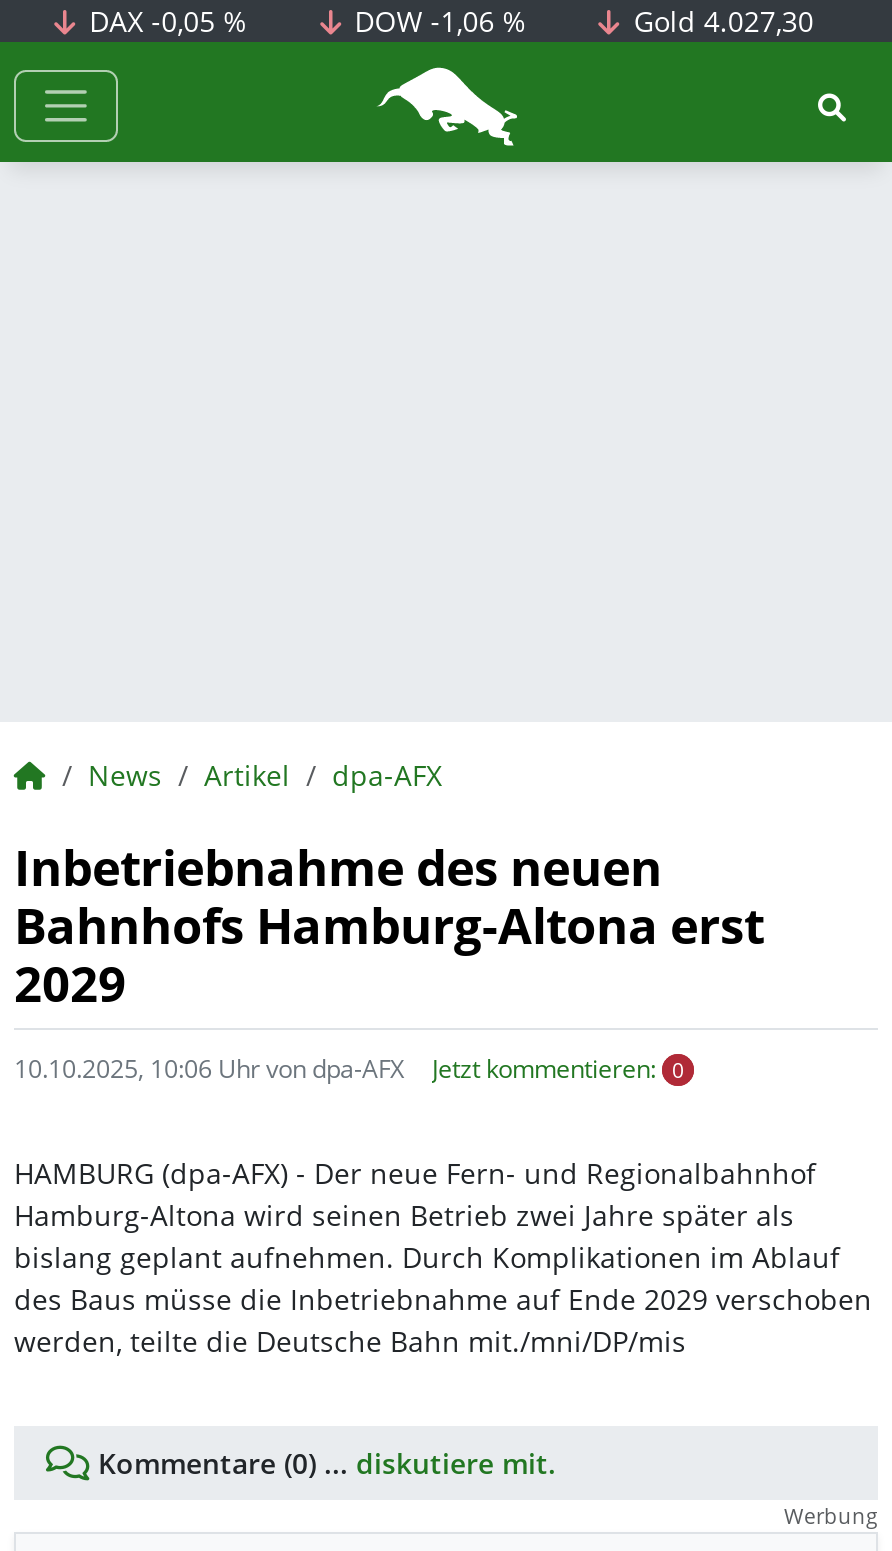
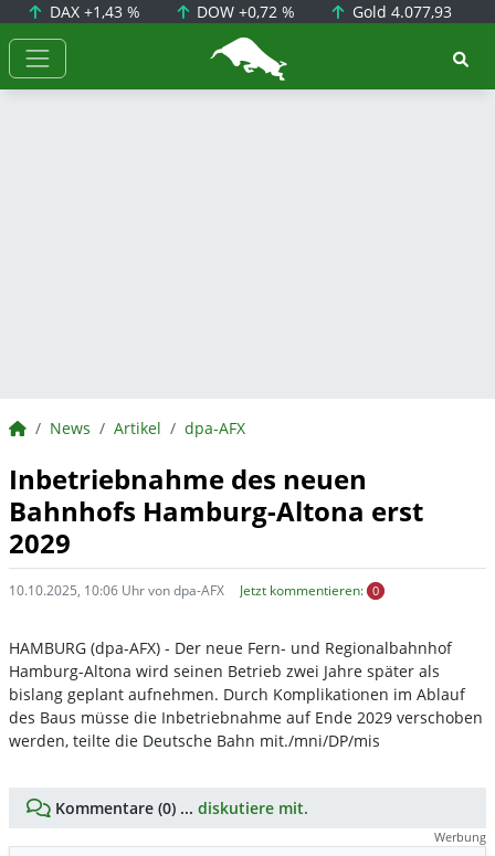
[81,2,247,40] DAX -0,05 % -> [45,1,140,22] DAX +1,43 %
[346,2,526,40] DOW -1,06 % -> [192,1,295,22] DOW +0,72 %
[626,2,814,40] Gold 4.027,30 -> [348,1,452,22] Gold 4.077,93

